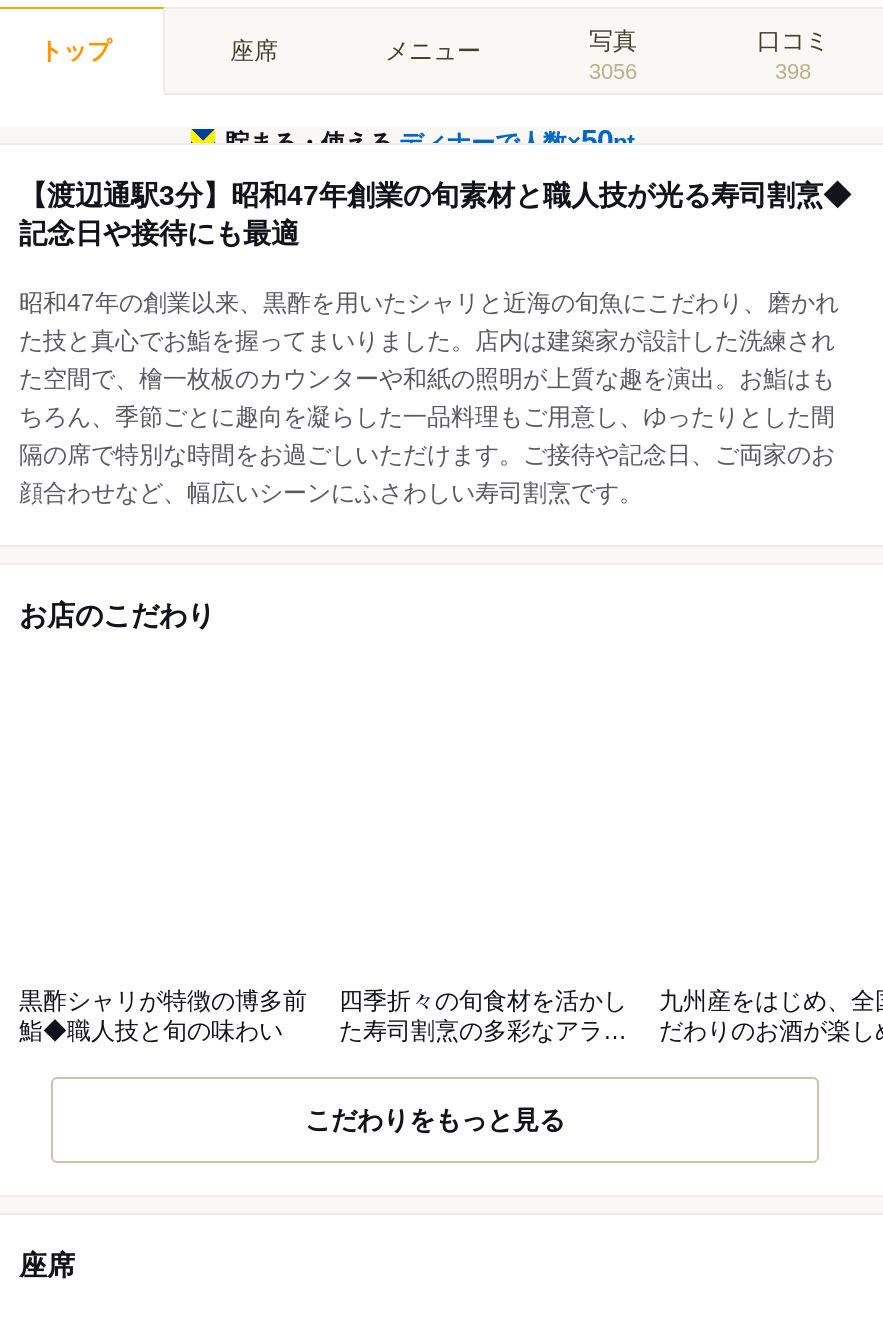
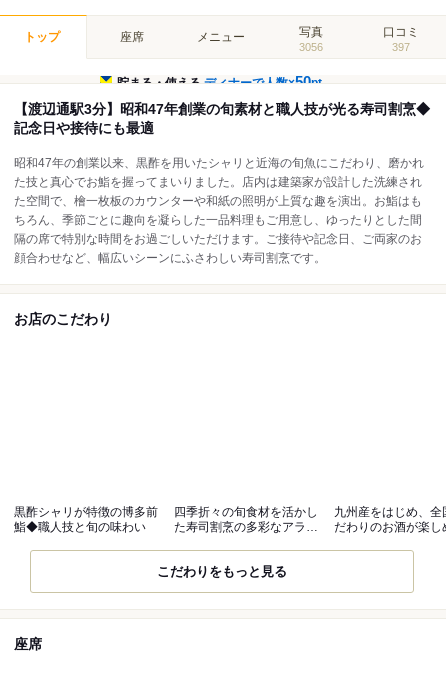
[775,59,811,83] 398 -> [392,41,410,53] 397

